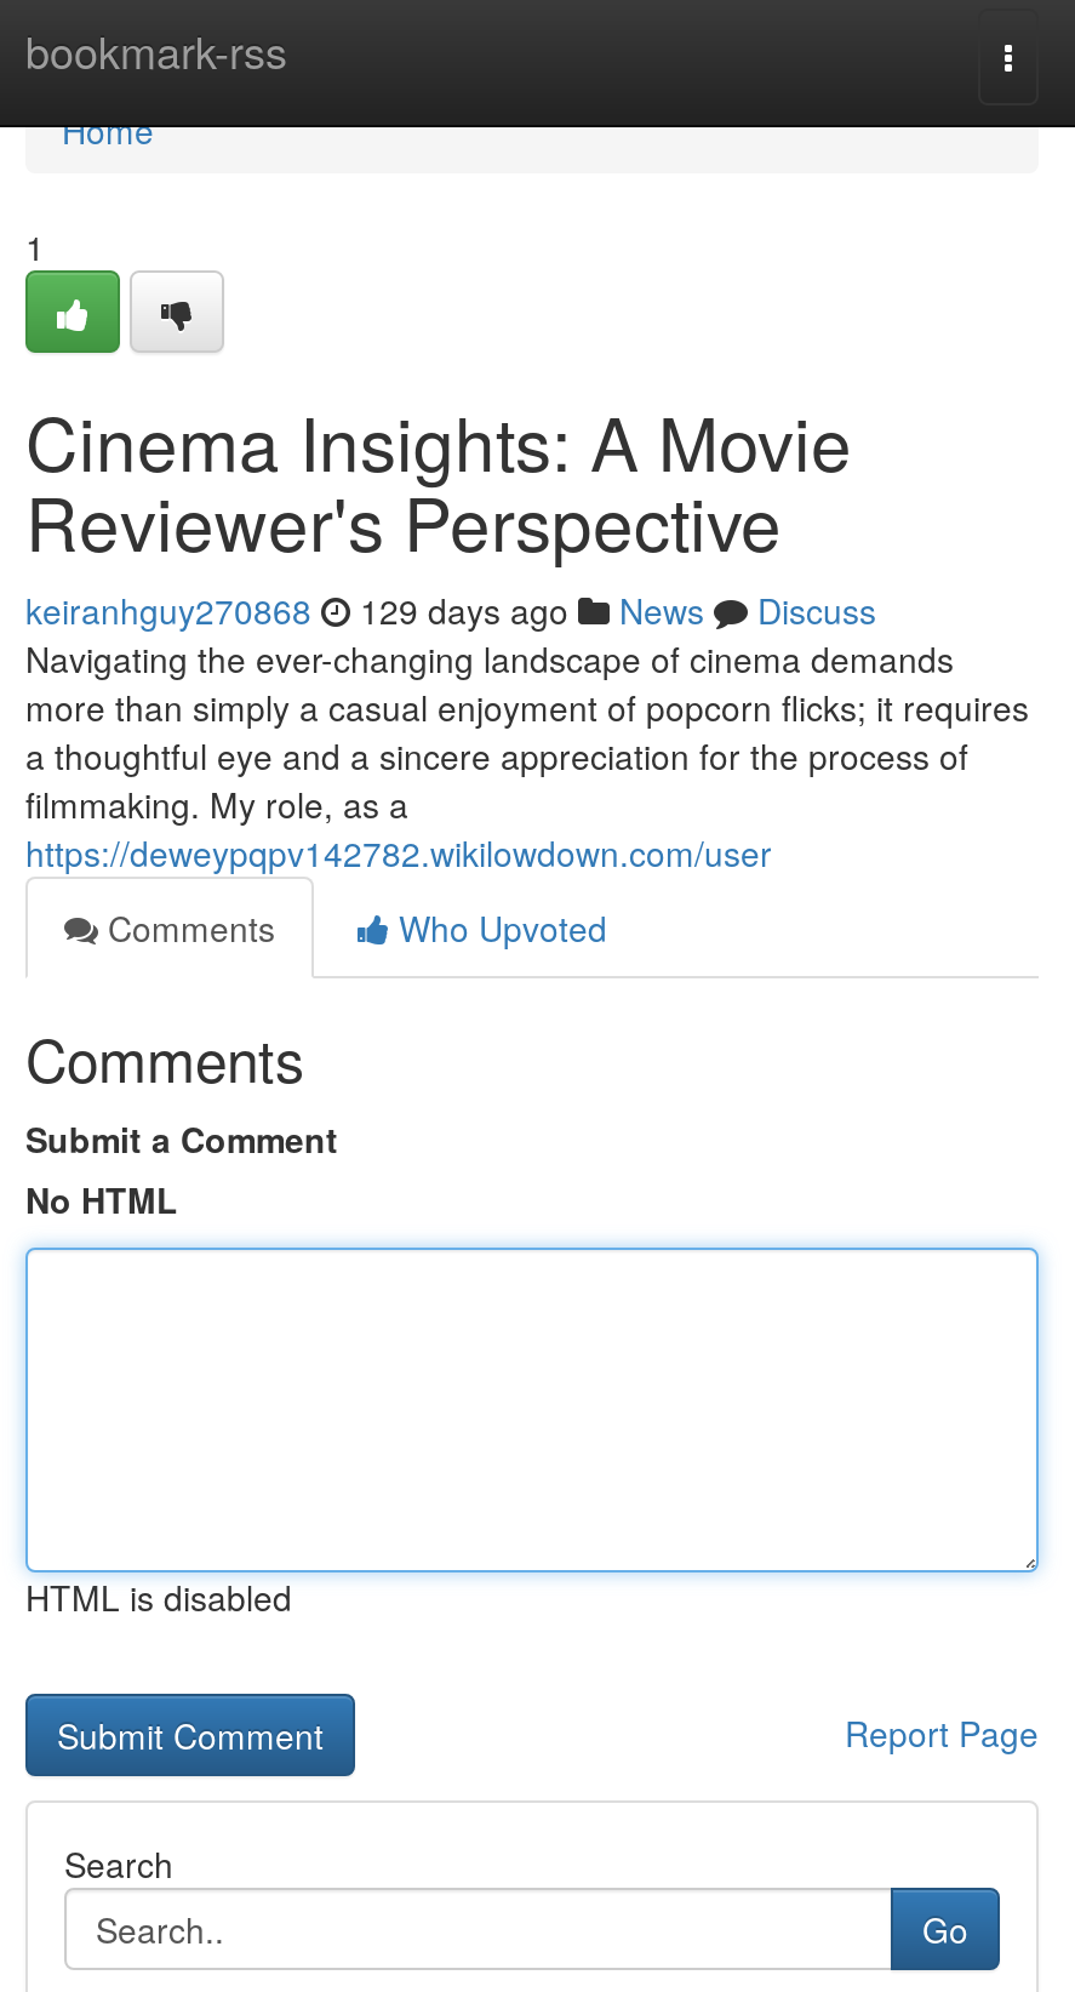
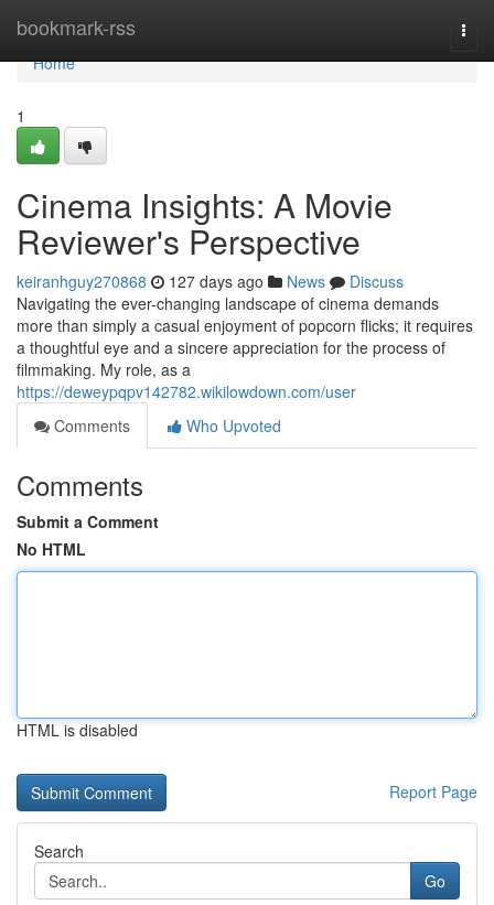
[25,586,876,634] keiranhguy270868 129 days ago News Discuss -> [17,270,404,292] keiranhguy270868 127 days ago News Discuss

